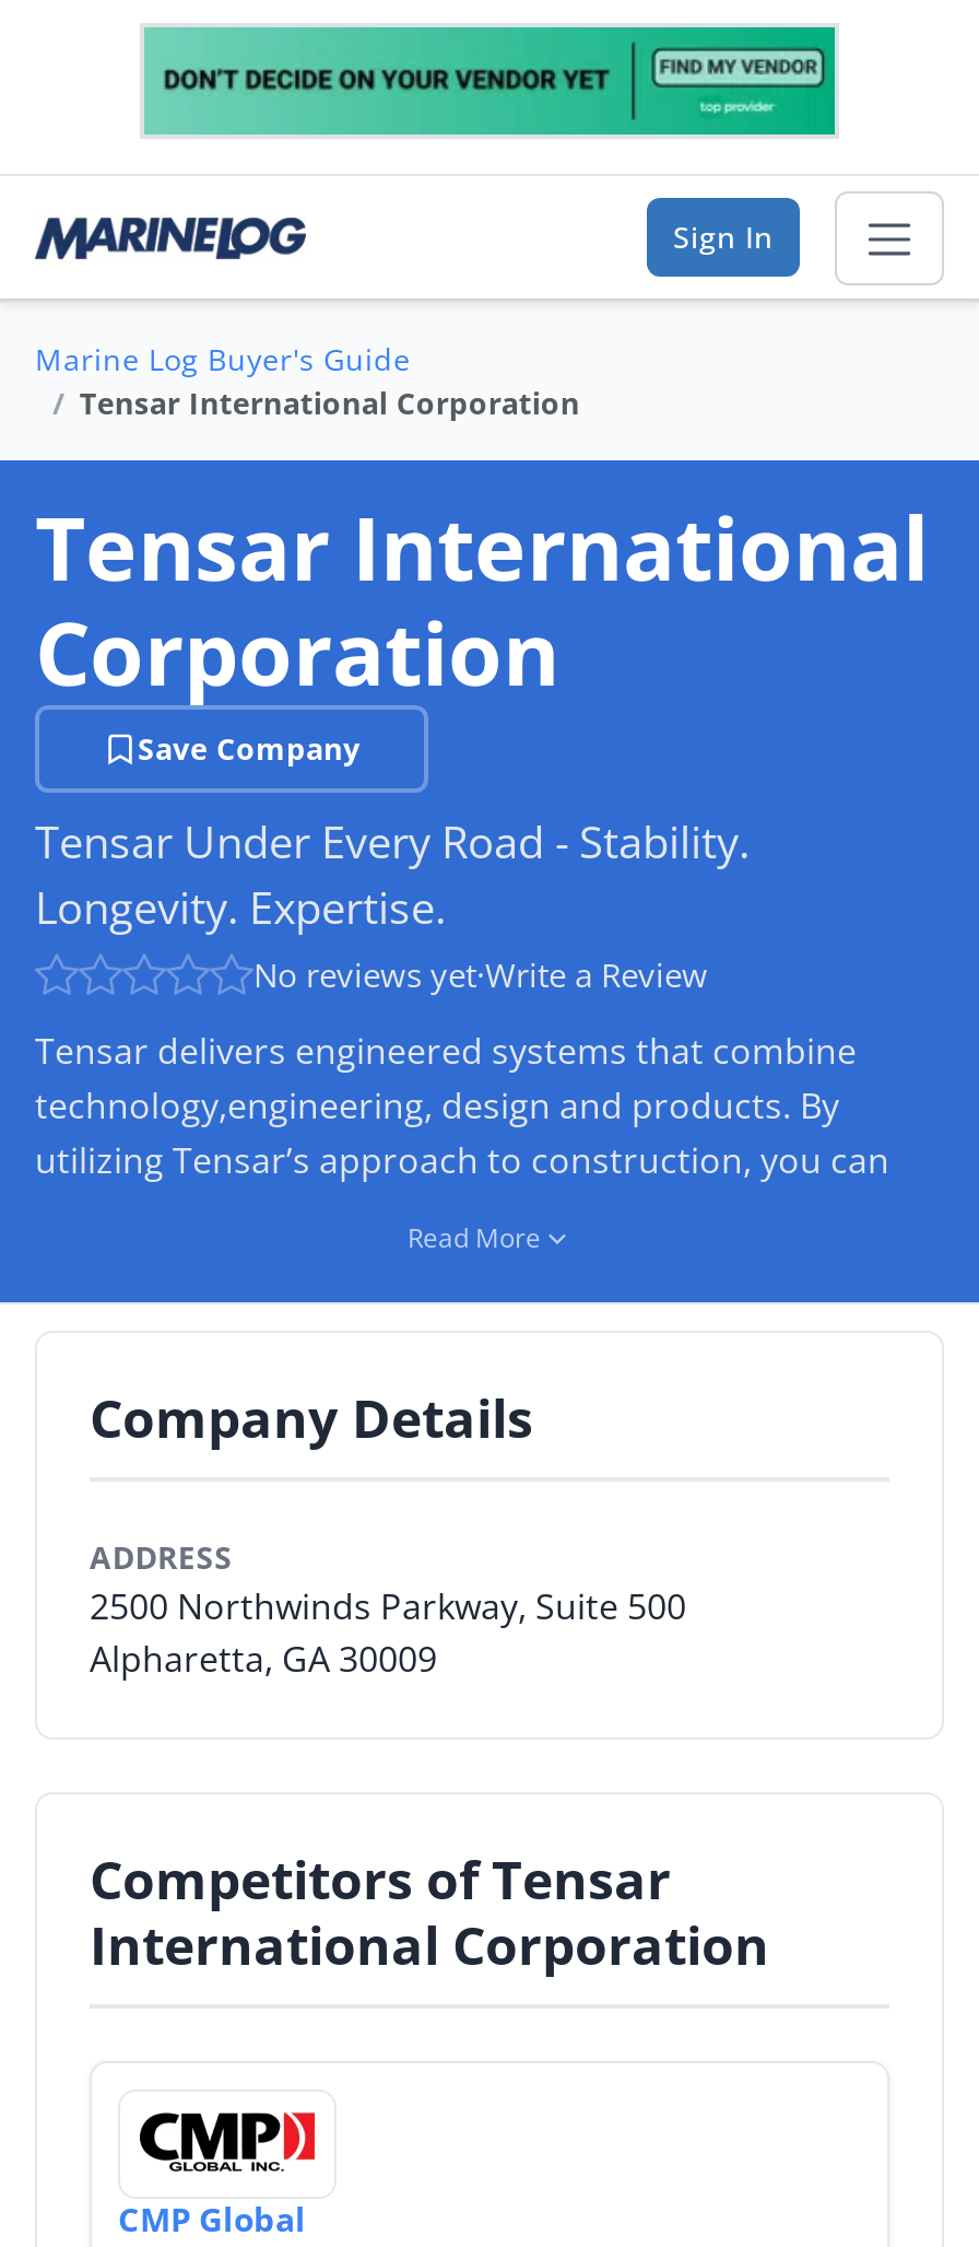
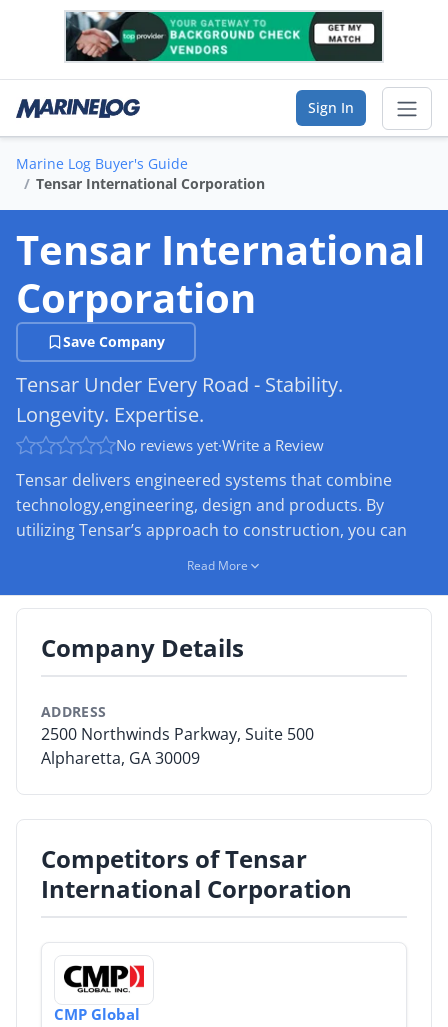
[142,25,837,137] [image] -> [65,11,383,62] [image]

